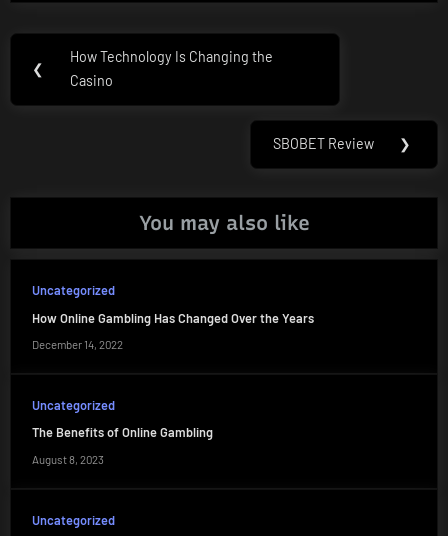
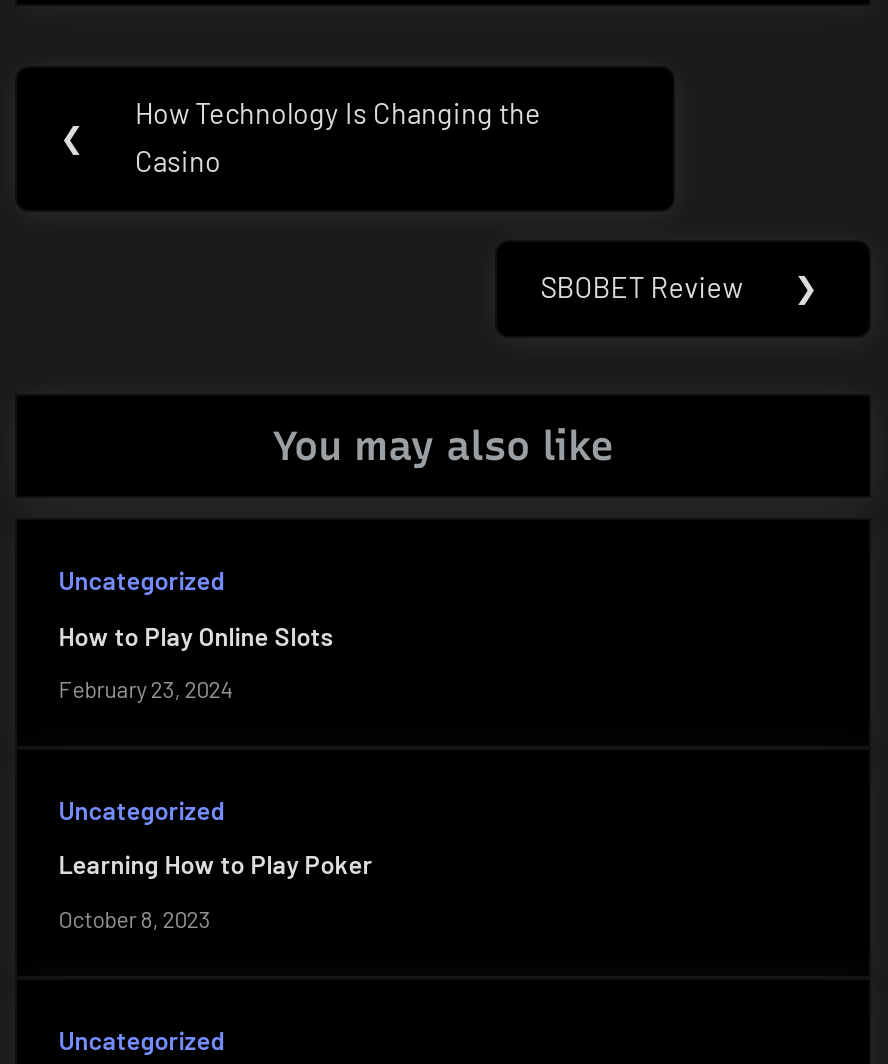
[32,309,314,325] How Online Gambling Has Changed Over the Years -> [59,619,333,651] How to Play Online Slots
[32,338,123,351] December 14, 2022 -> [59,676,233,702] February 23, 2024
[32,424,213,440] The Benefits of Online Gambling -> [59,849,373,881] Learning How to Play Poker
[32,453,104,466] August 8, 2023 -> [59,906,211,932] October 8, 2023

